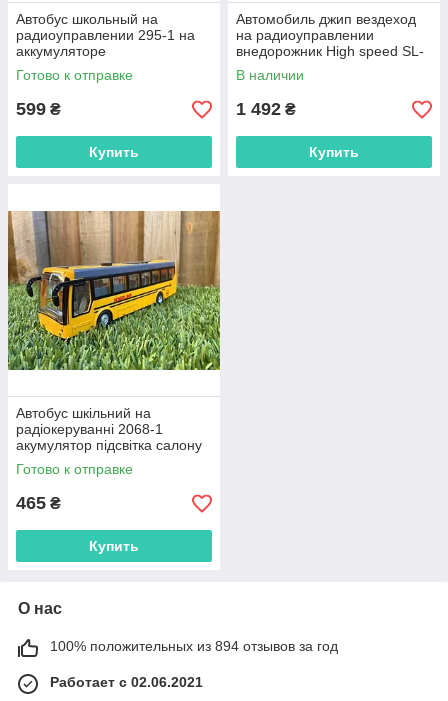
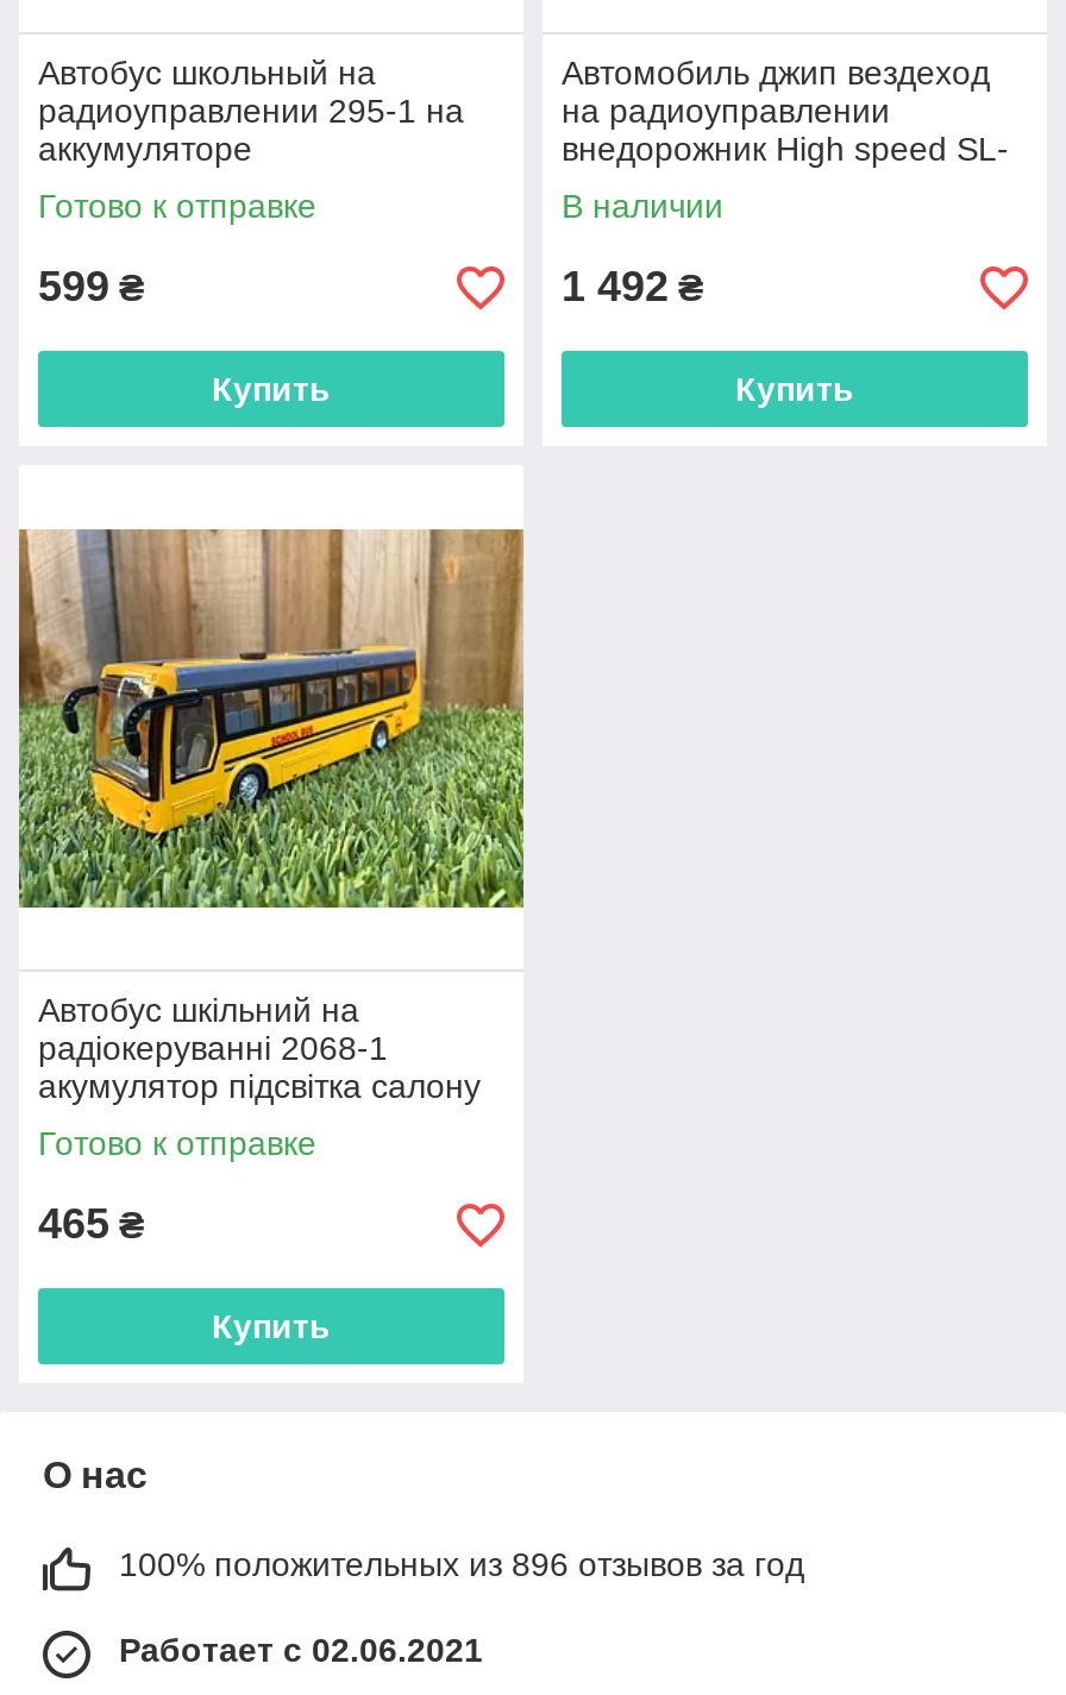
[50,638,338,654] 100% положительных из 894 отзывов за год -> [119,1546,804,1584] 100% положительных из 896 отзывов за год

